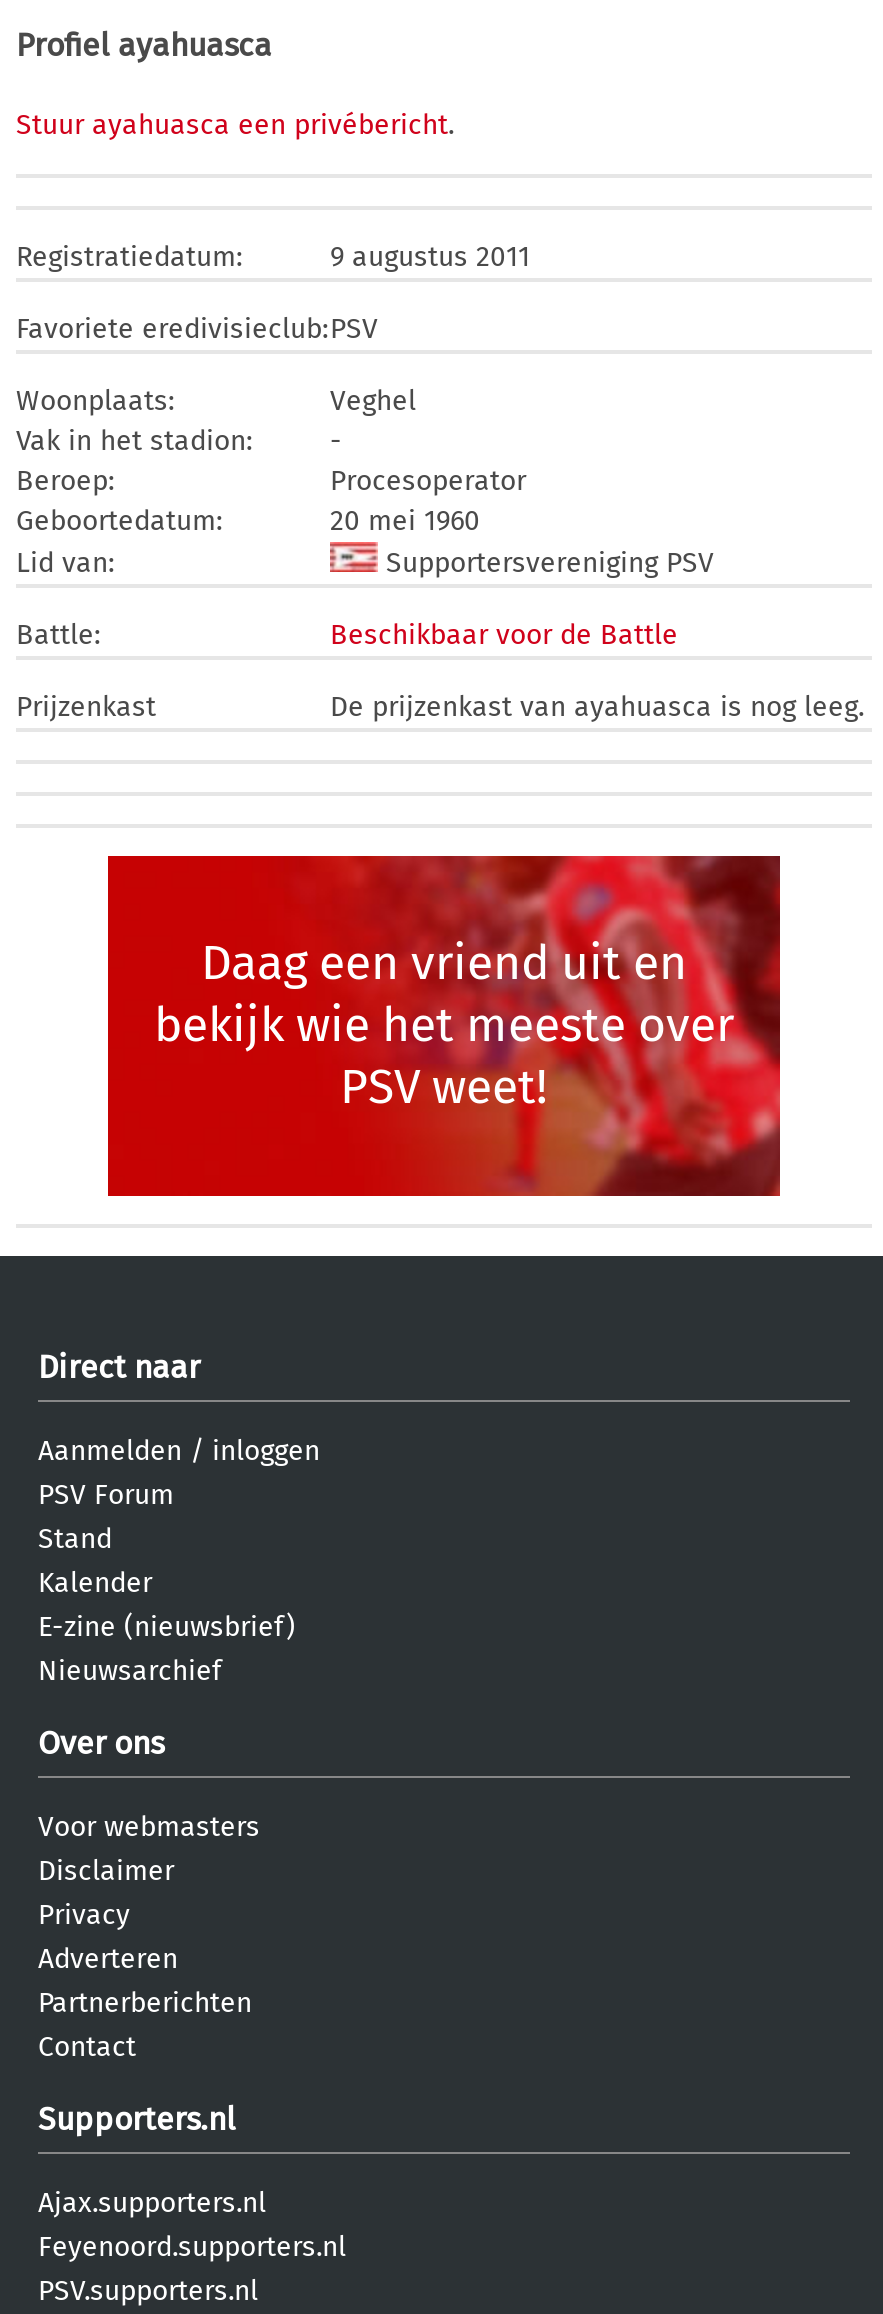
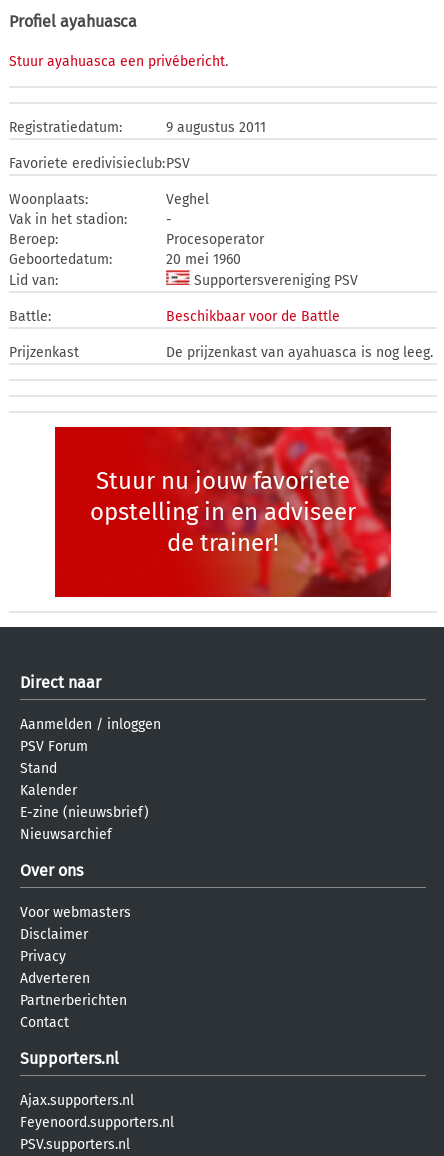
[154,935,734,1115] Daag een vriend uit en | bekijk wie het meeste over | PSV weet! -> [90,466,356,556] Stuur nu jouw favoriete | opstelling in en adviseer | de trainer!

